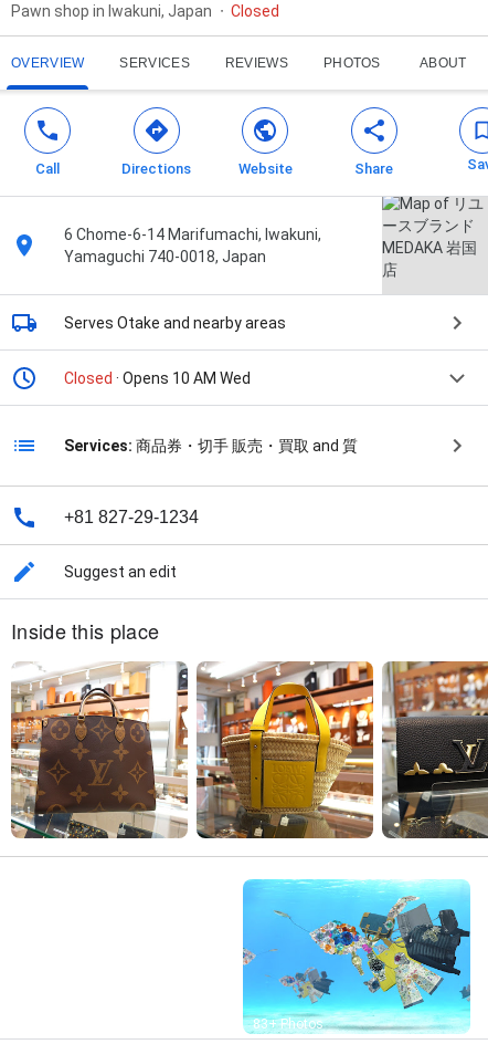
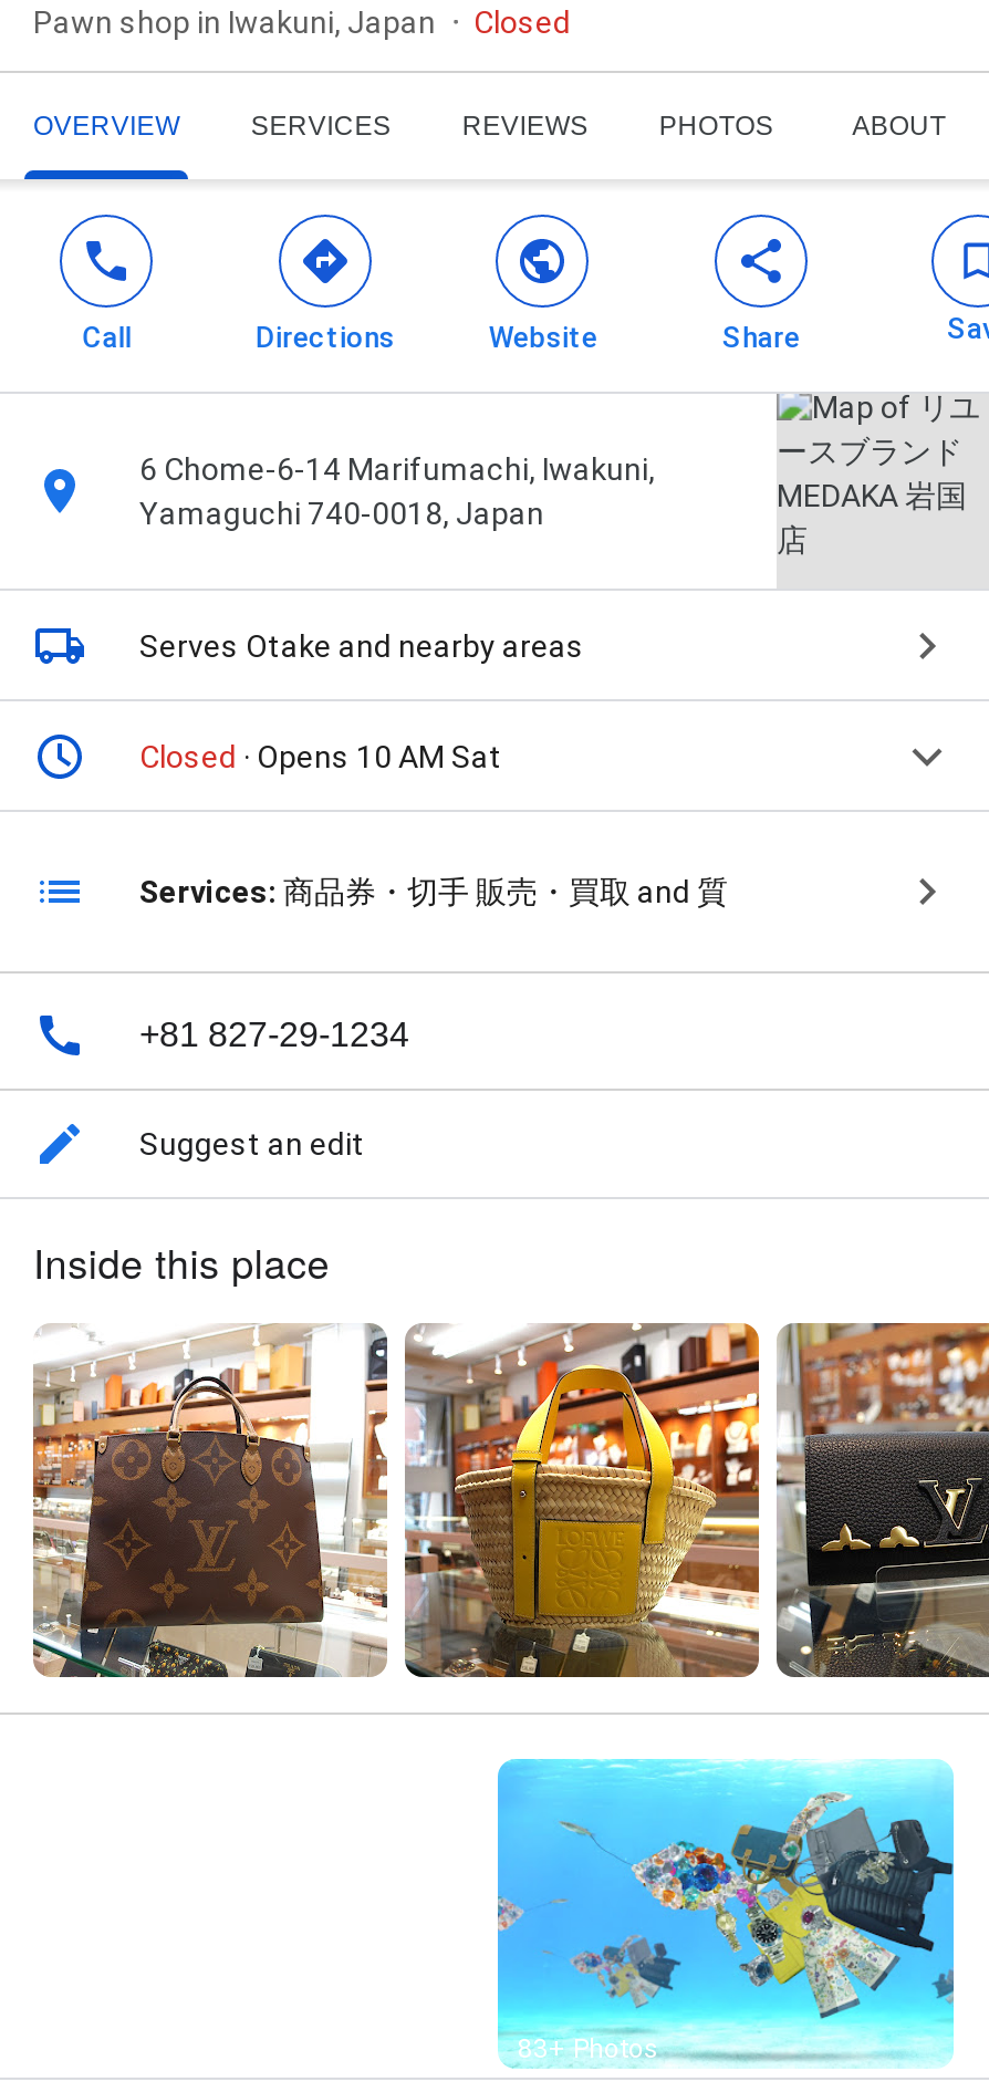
[64,370,251,387] Closed · Opens 10 AM Wed -> [139,739,502,775] Closed · Opens 10 AM Sat

